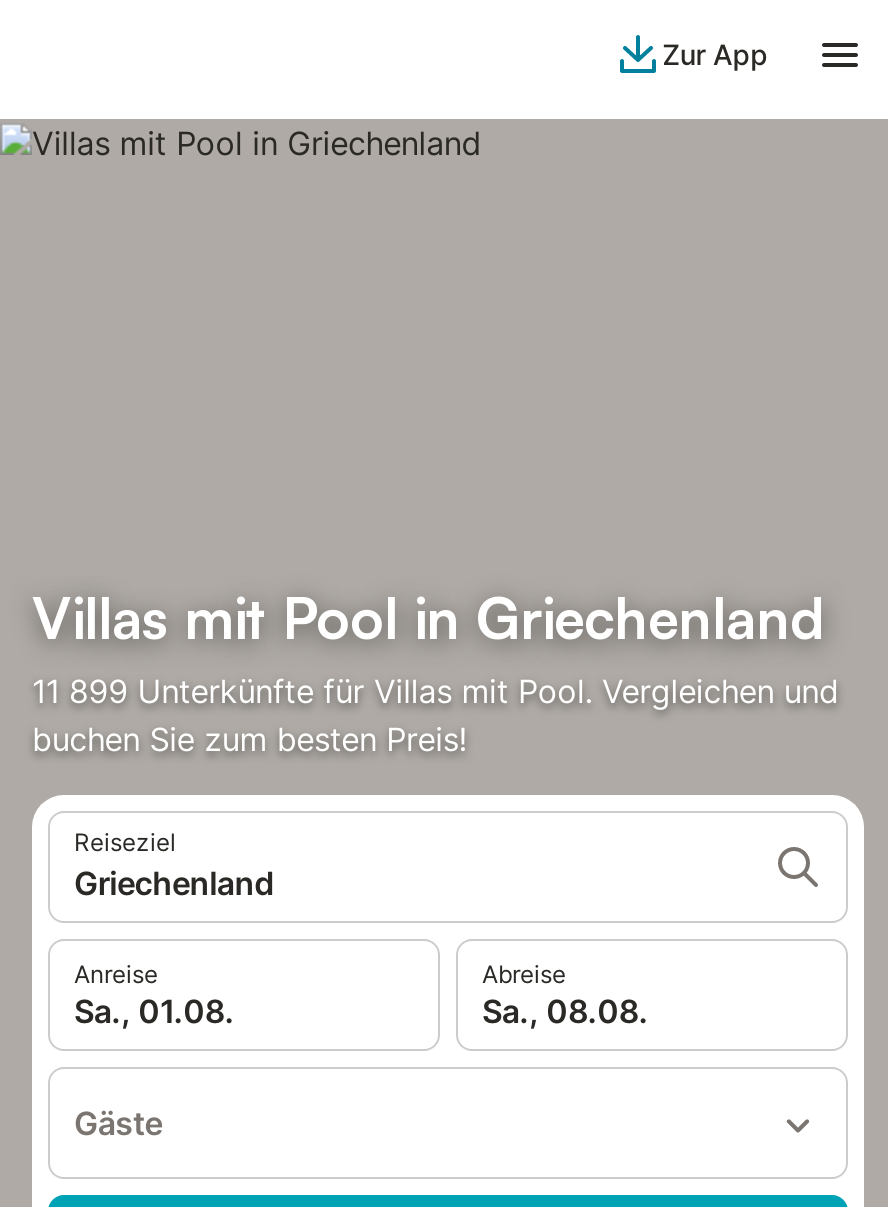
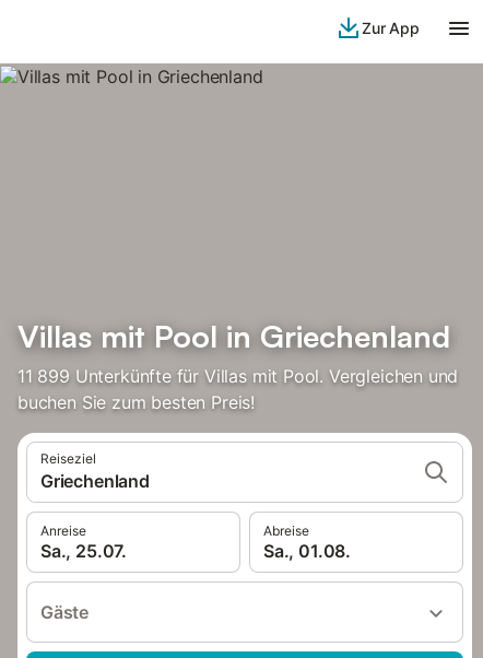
[74,991,234,1031] Sa., 01.08. -> [40,540,127,562] Sa., 25.07.
[482,991,648,1031] Sa., 08.08. -> [263,540,351,562] Sa., 01.08.

